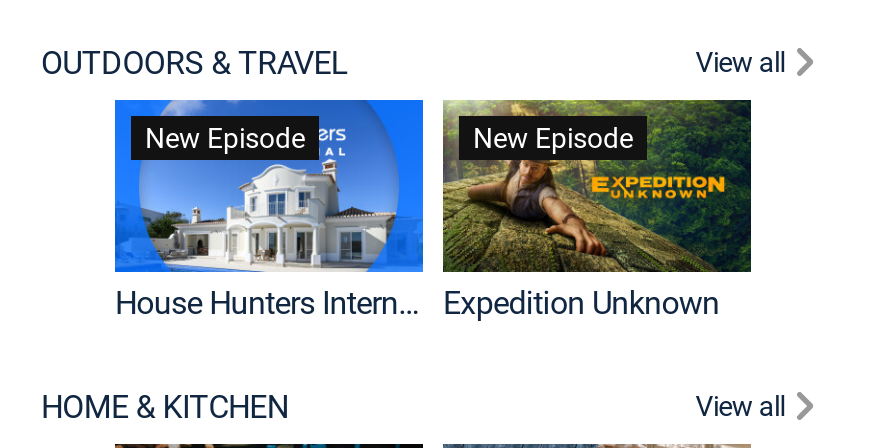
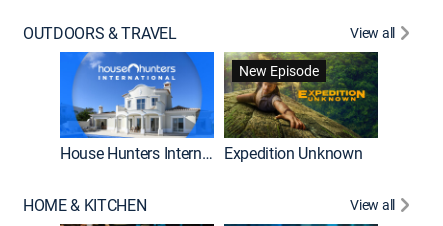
[145,117,305,155] New Episode -> none

